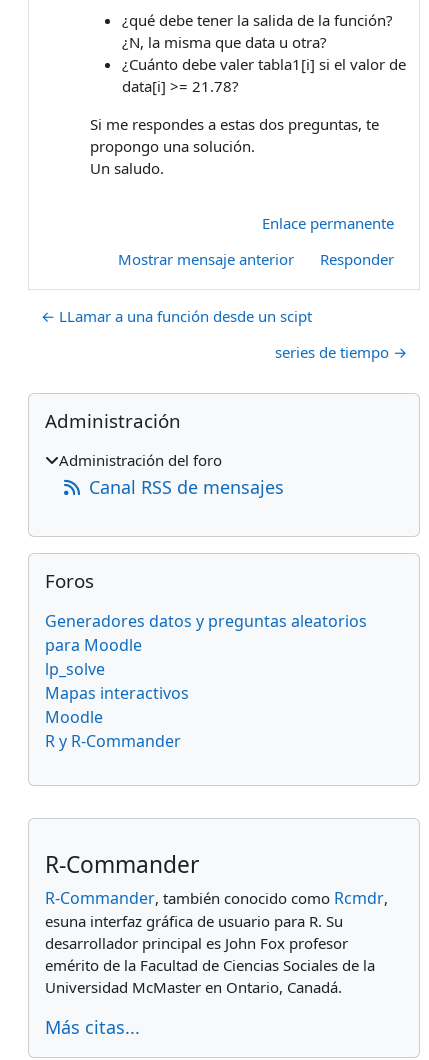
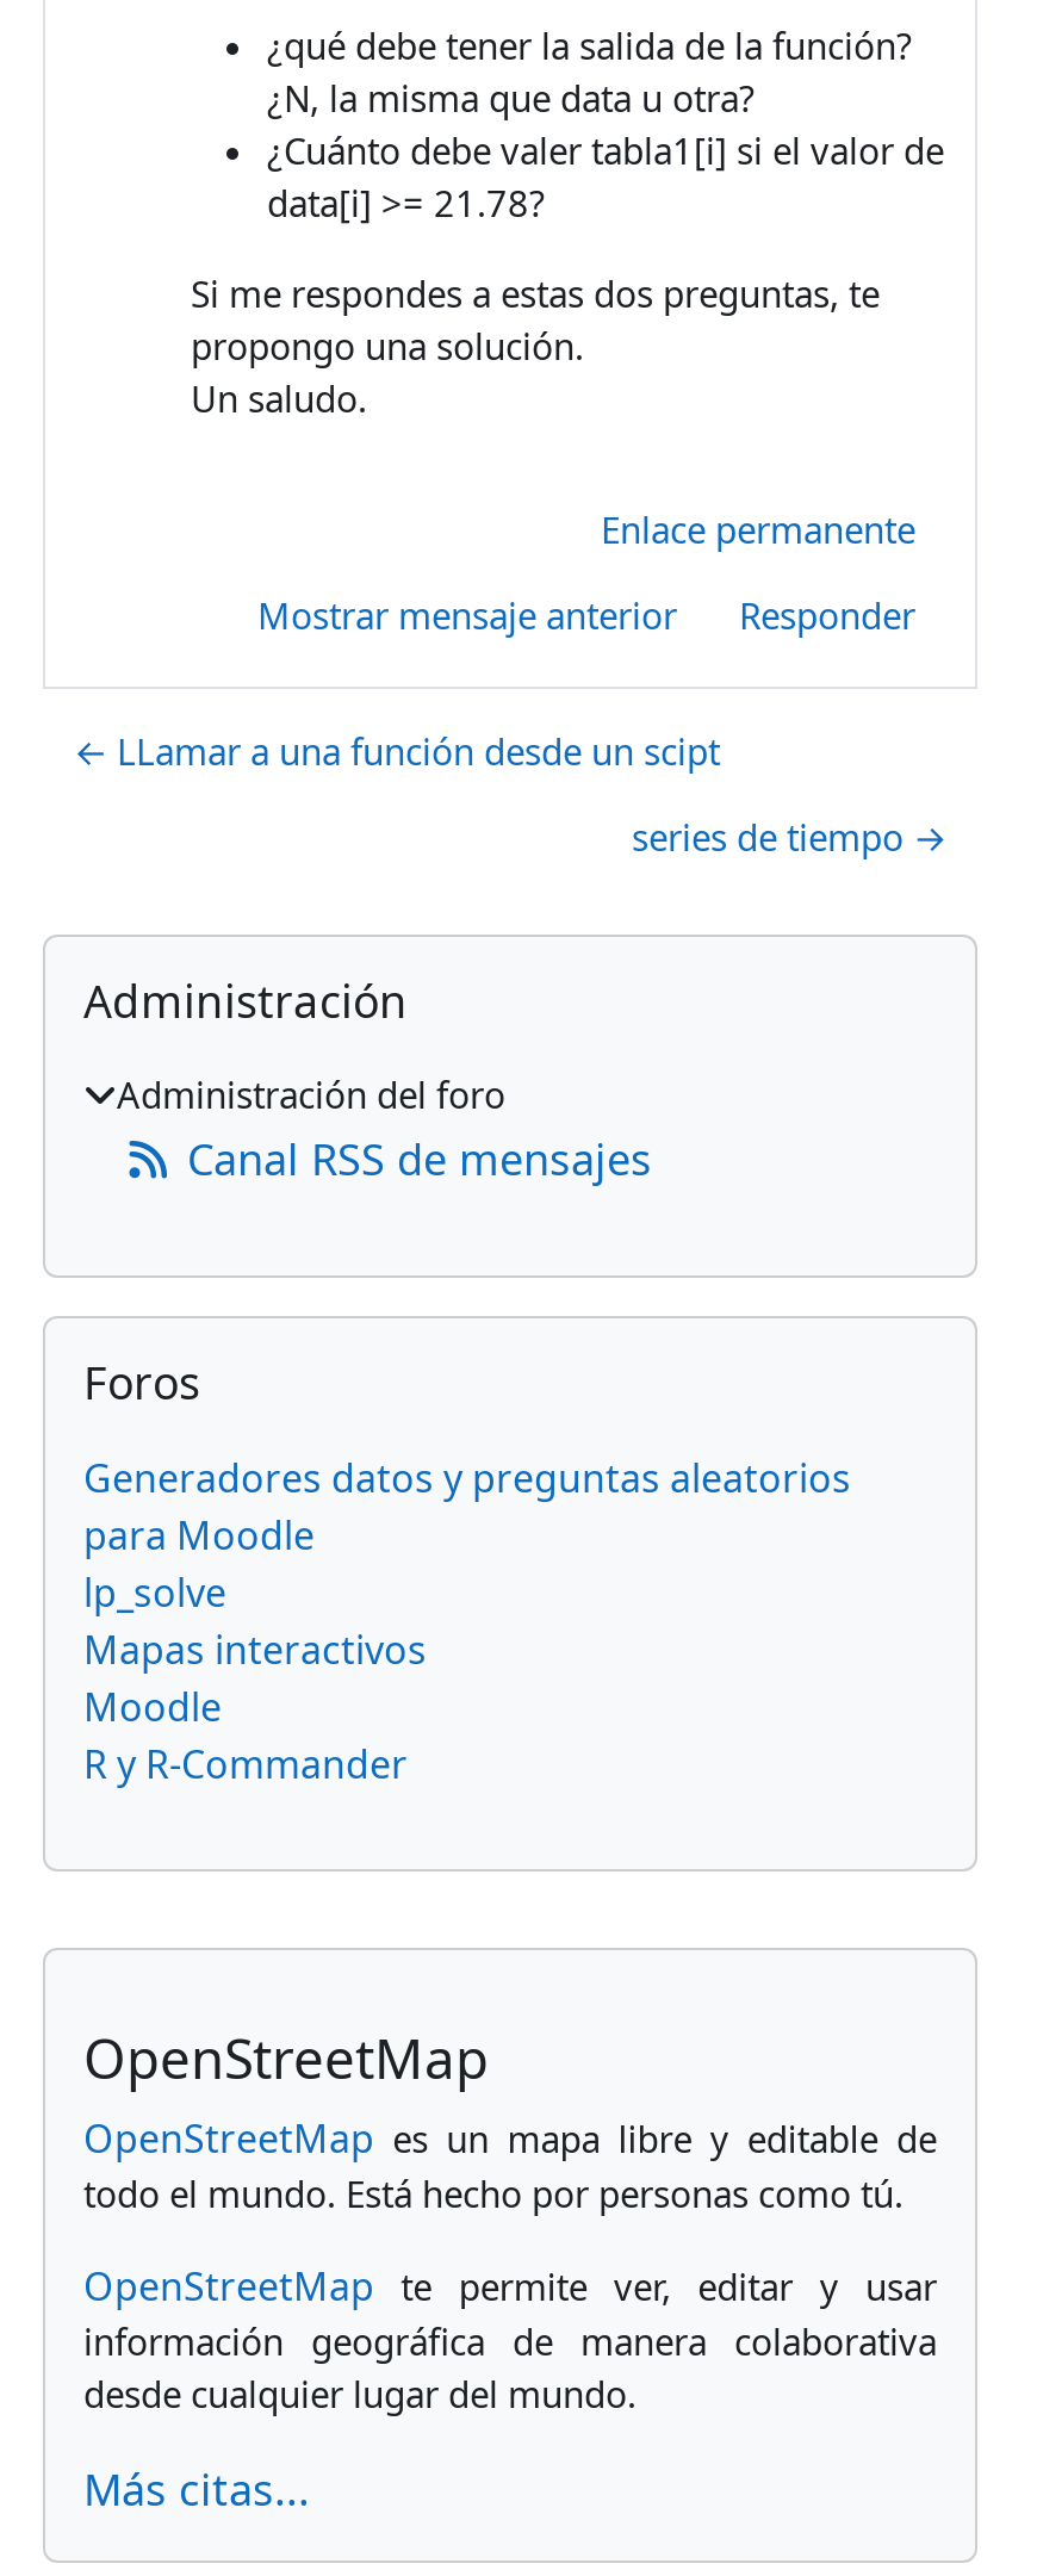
[45,849,388,997] R-Commander | R-Commander, también conocido como Rcmdr, | esuna interfaz gráfica de usuario para R. Su | desarrollador principal es John Fox profesor | emérito de la Facultad de Ciencias Sociales de la | Universidad McMaster en Ontario, Canadá. -> [83,2022,937,2418] OpenStreetMap | OpenStreetMap es un mapa libre y editable de | todo el mundo. Está hecho por personas como tú. | OpenStreetMap te permite ver, editar y usar | información geográfica de manera colaborativa | desde cualquier lugar del mundo.

